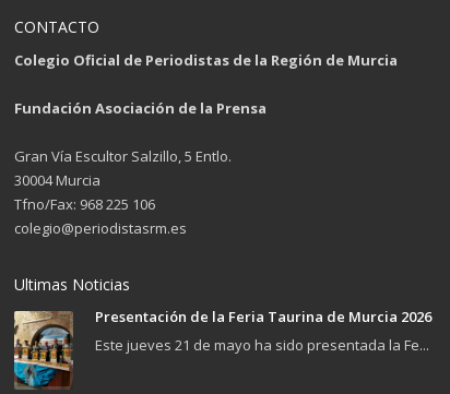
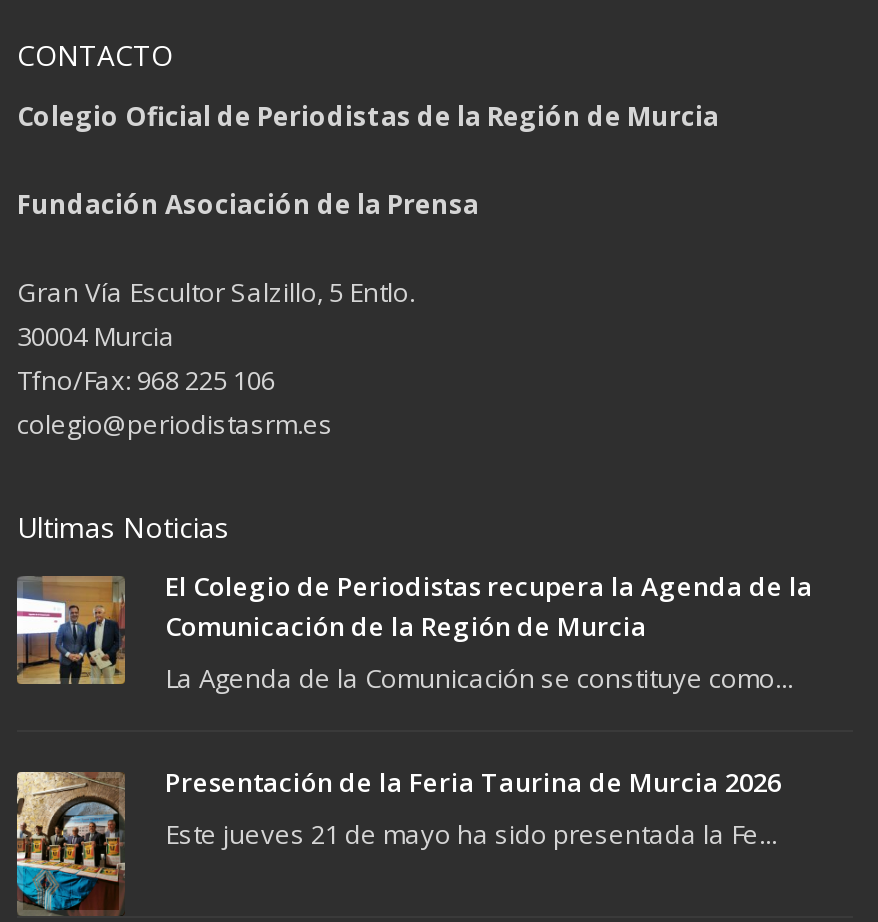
none -> [15,568,813,696] [image] | El Colegio de Periodistas recupera la Agenda de la | Comunicación de la Región de Murcia | La Agenda de la Comunicación se constituye como...

